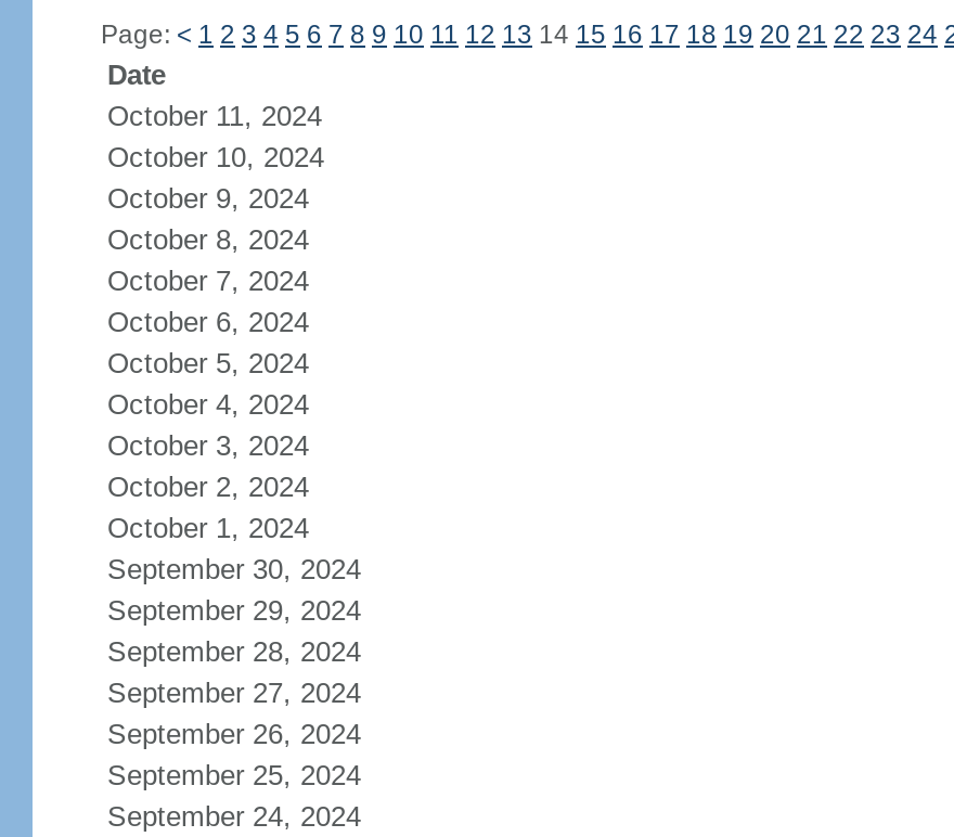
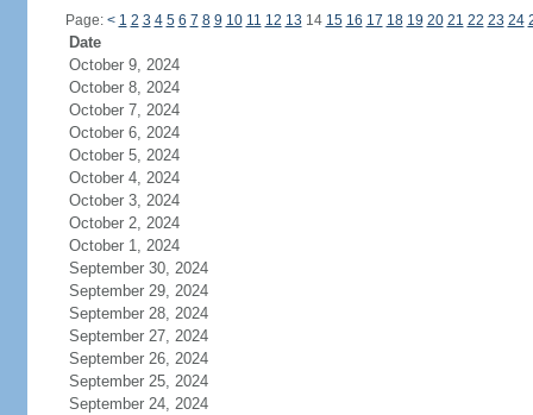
[107,100,324,173] October 11, 2024 | October 10, 2024 -> none

